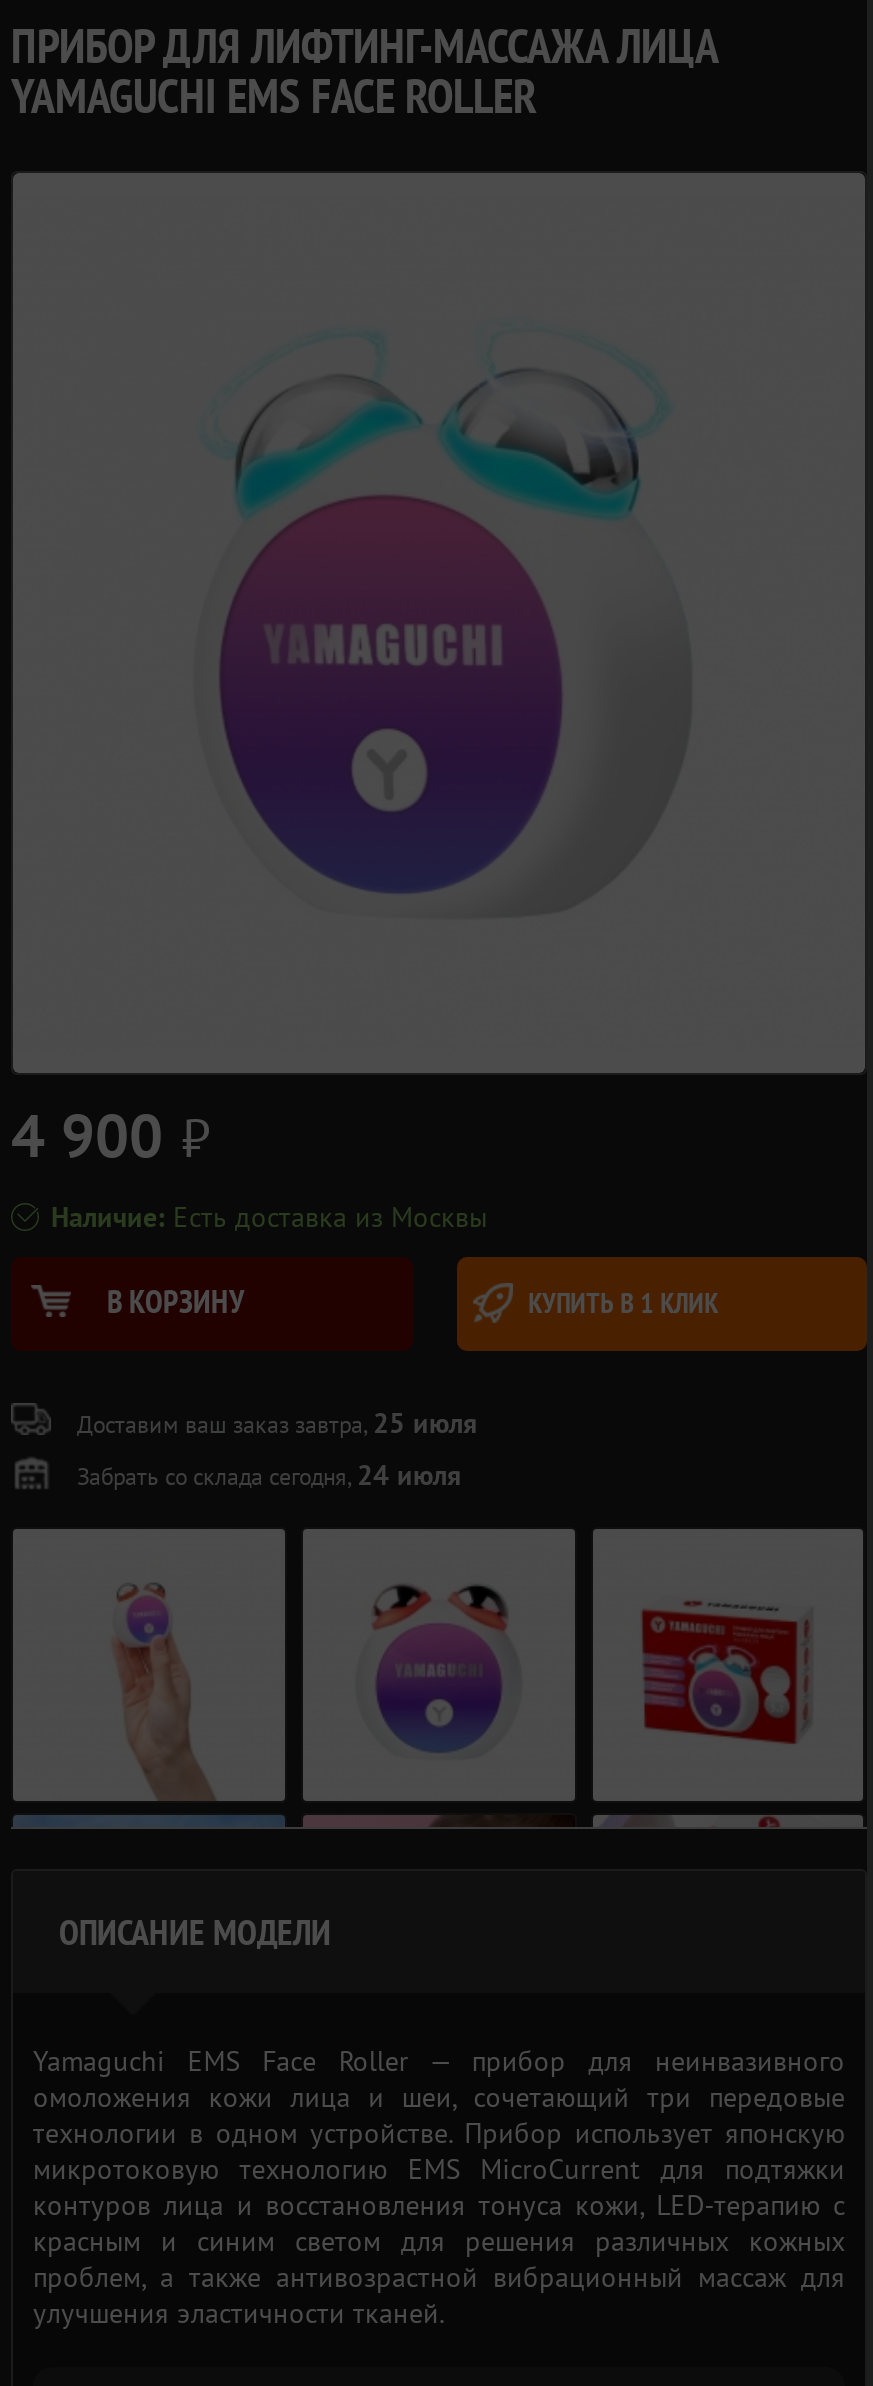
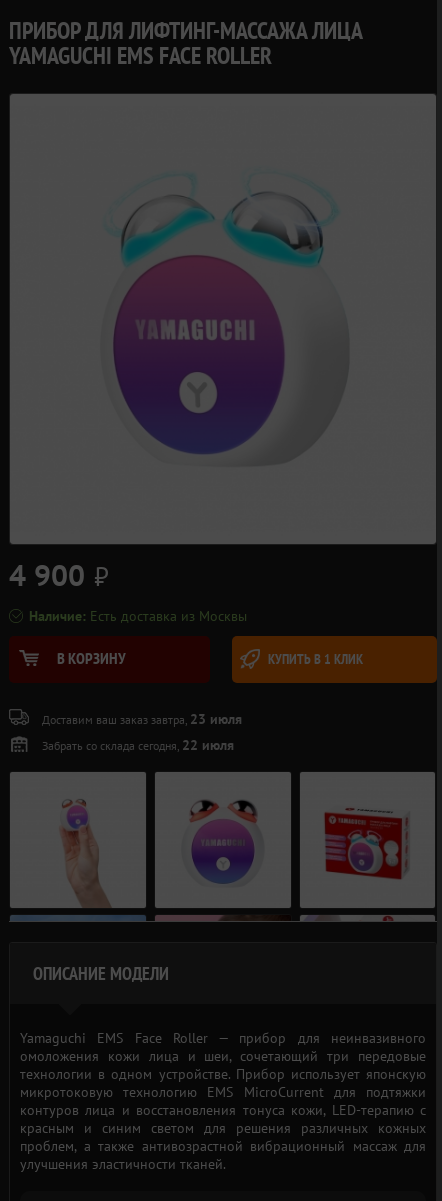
[77,1405,477,1441] Доставим ваш заказ завтра, 25 июля -> [42,710,242,728] Доставим ваш заказ завтра, 23 июля
[77,1457,461,1493] Забрать со склада сегодня, 24 июля -> [42,736,234,754] Забрать со склада сегодня, 22 июля

